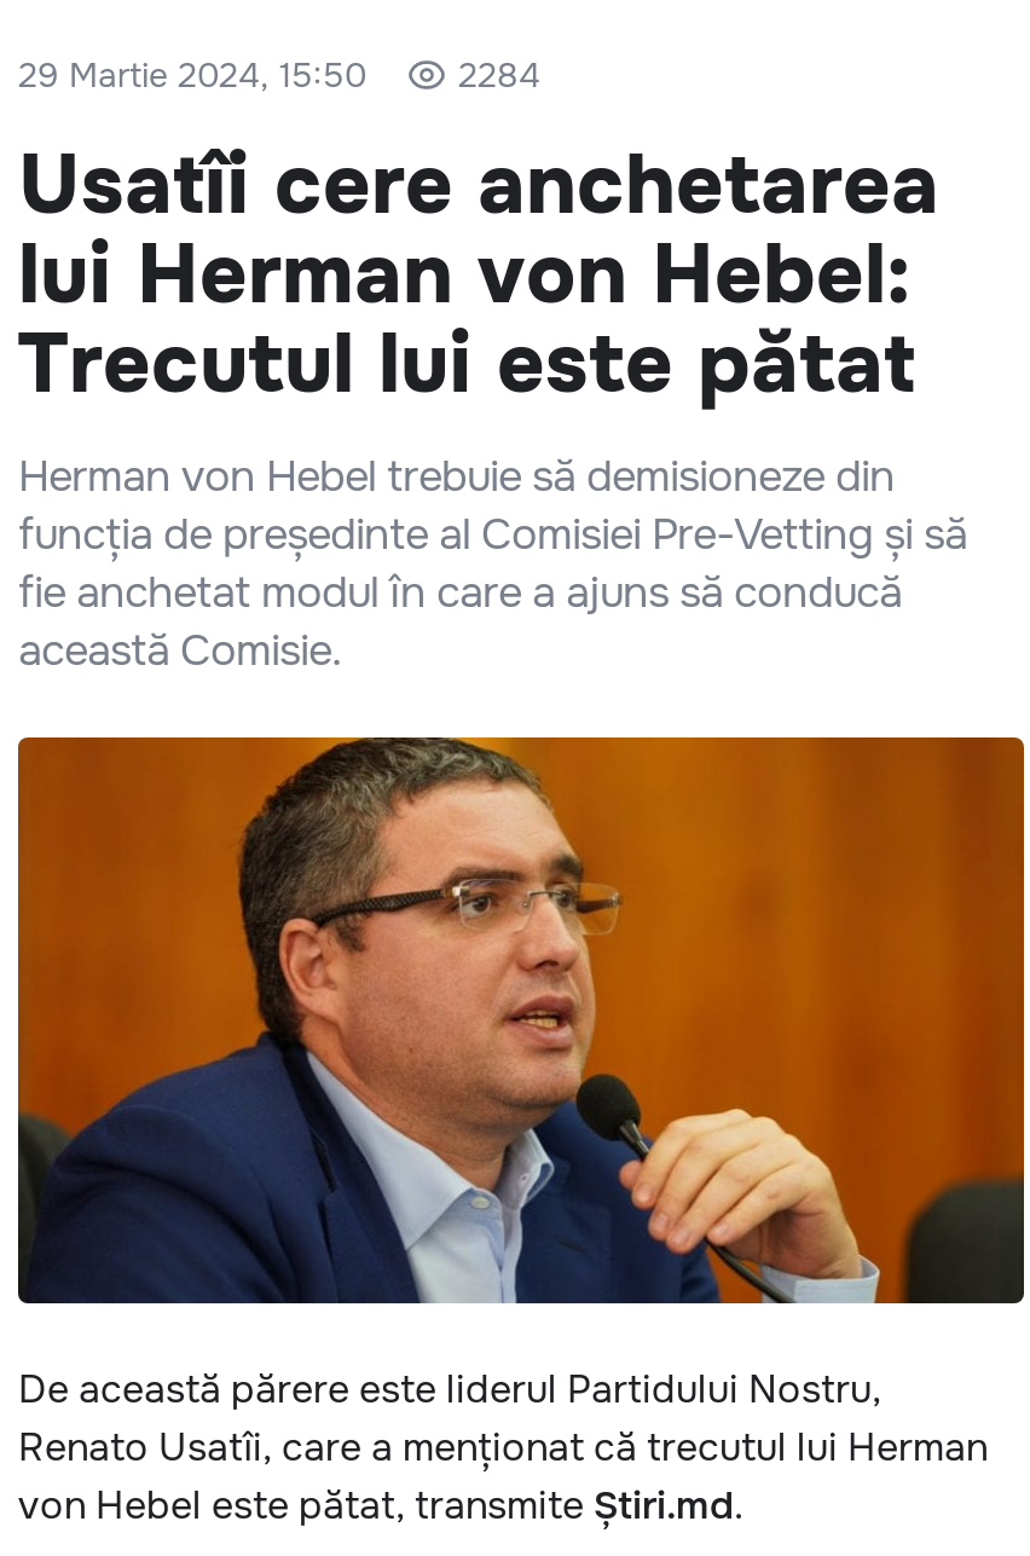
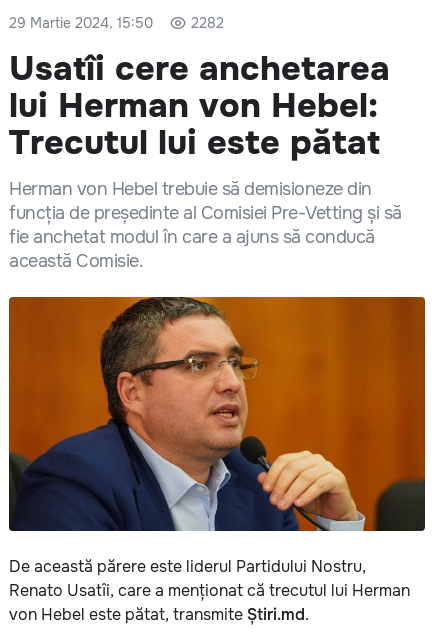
[458,52,540,96] 2284 -> [191,14,224,32] 2282

